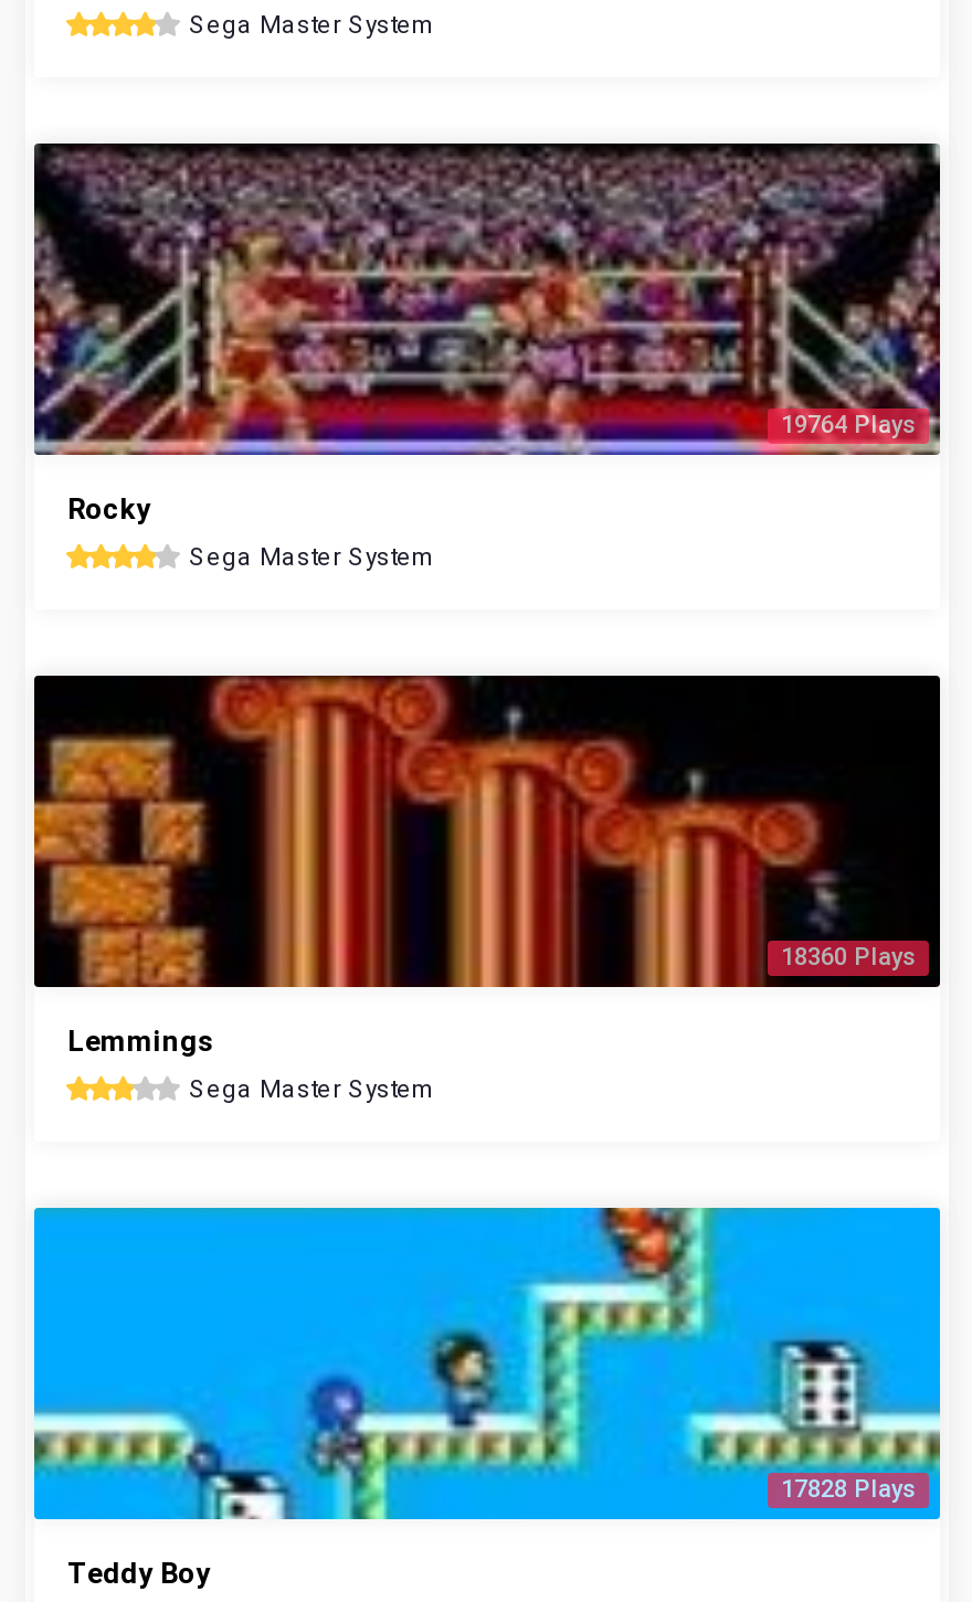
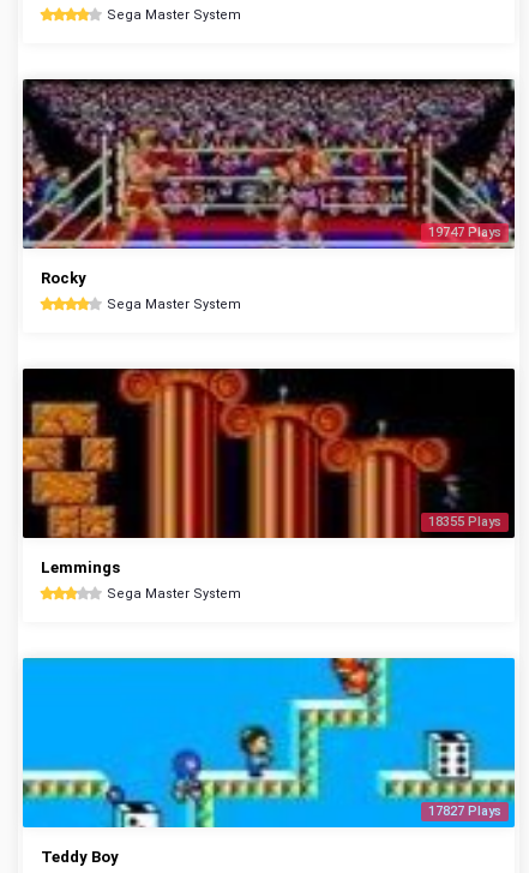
[781,411,916,439] 19764 Plays -> [428,225,501,240] 19747 Plays
[781,943,916,972] 18360 Plays -> [428,514,501,530] 18355 Plays
[781,1475,916,1504] 17828 Plays -> [428,803,501,819] 17827 Plays

